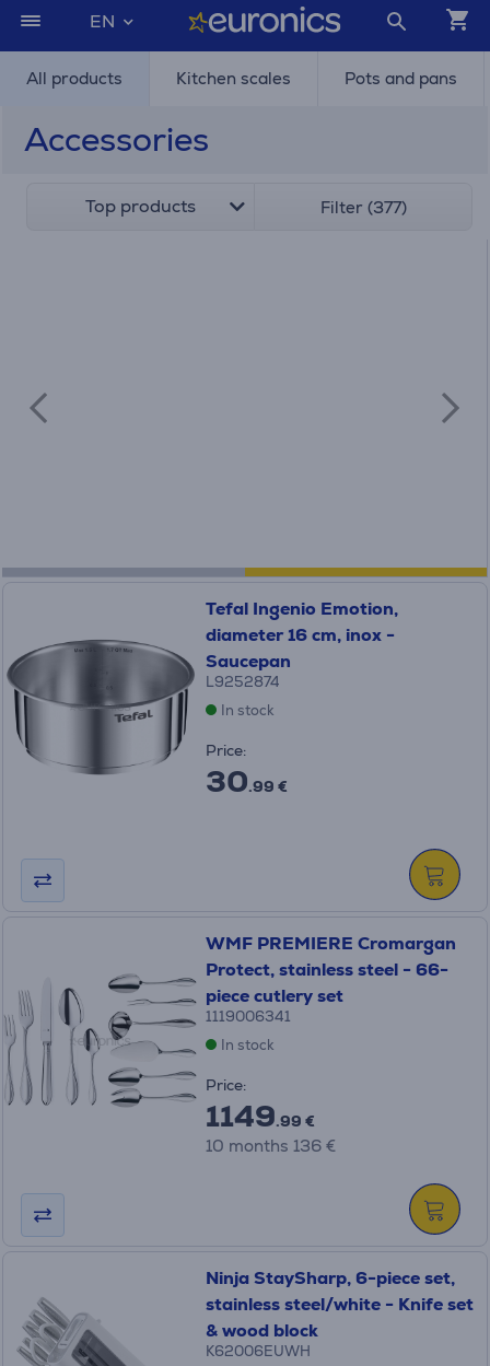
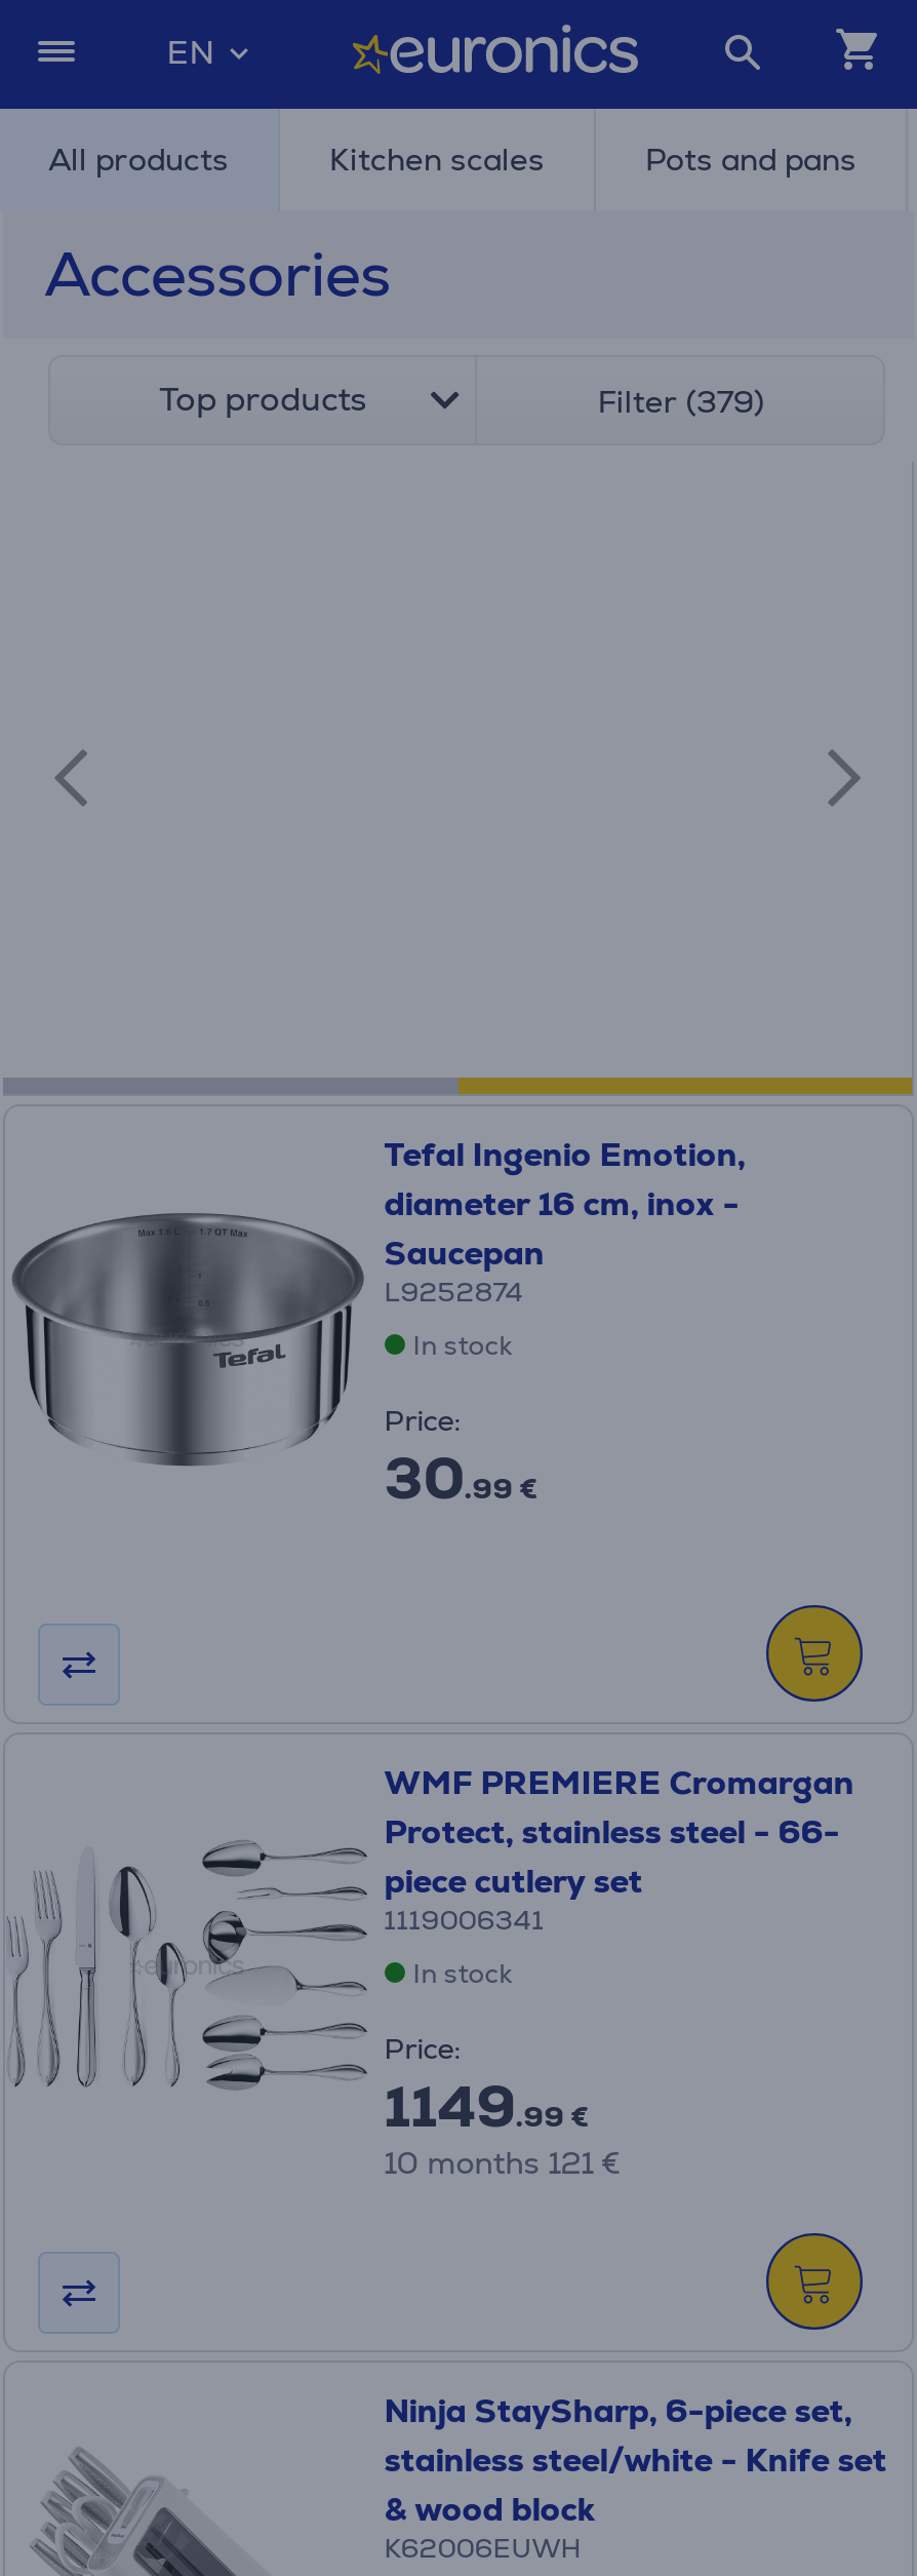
[320,197,407,218] Filter (377) -> [598,382,764,421] Filter (379)
[205,1135,336,1156] 10 months 136 € -> [384,2143,620,2182] 10 months 121 €

